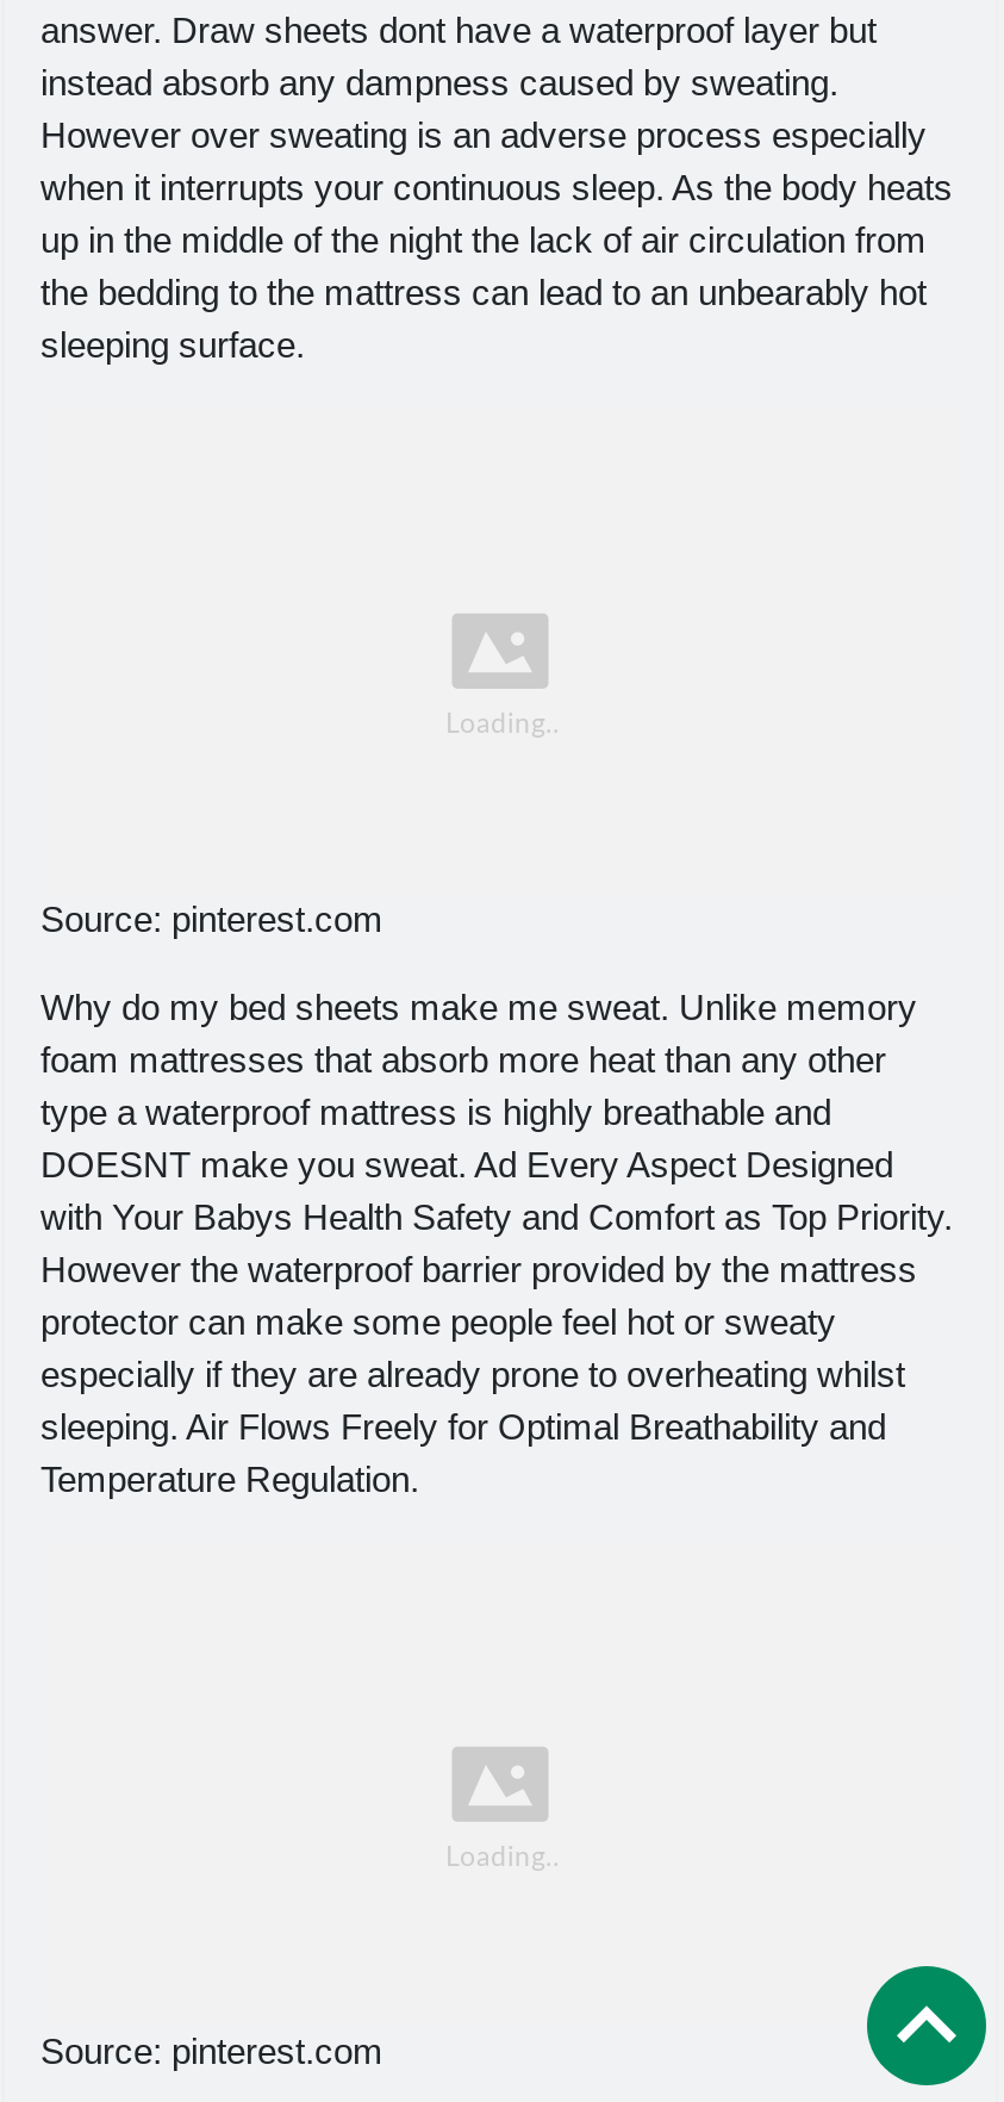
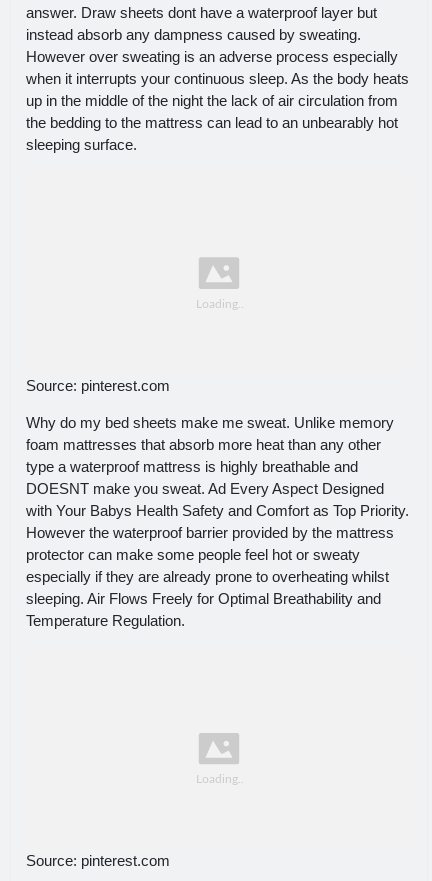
[865,1964,989,2088] [image] -> none

